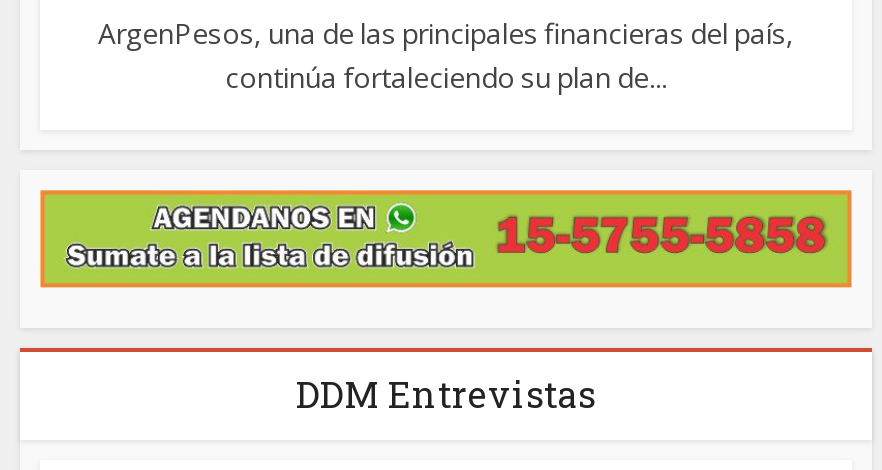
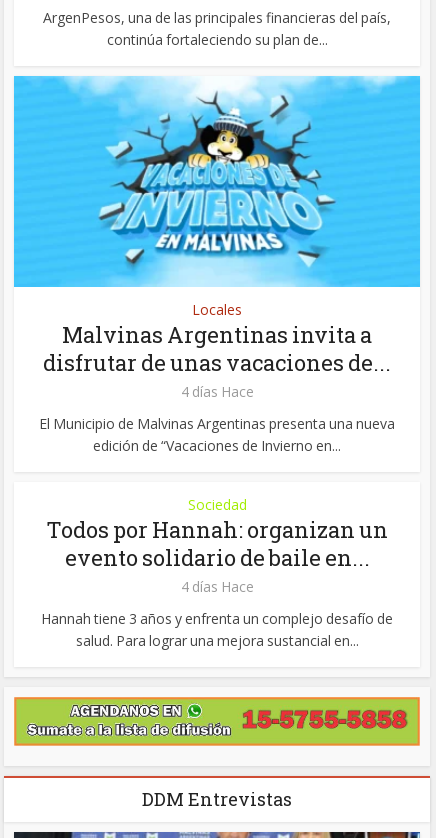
none -> [13,75,421,650] [image] | Locales | Malvinas Argentinas invita a | disfrutar de unas vacaciones de... | 4 días Hace | El Municipio de Malvinas Argentinas presenta una nueva | edición de “Vacaciones de Invierno en... | Sociedad | Todos por Hannah: organizan un | evento solidario de baile en... | 4 días Hace | Hannah tiene 3 años y enfrenta un complejo desafío de | salud. Para lograr una mejora sustancial en...

